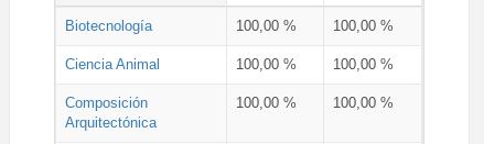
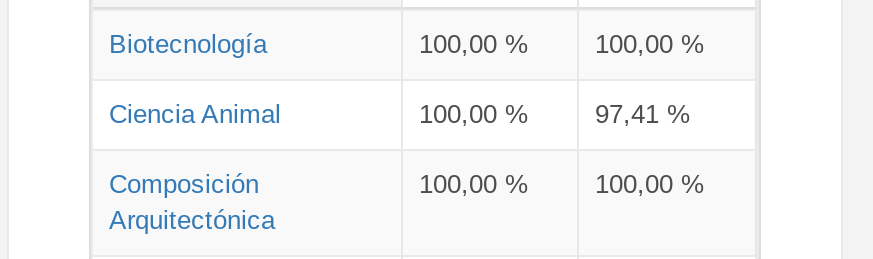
[333,56,394,72] 100,00 % -> [595,98,691,128] 97,41 %

